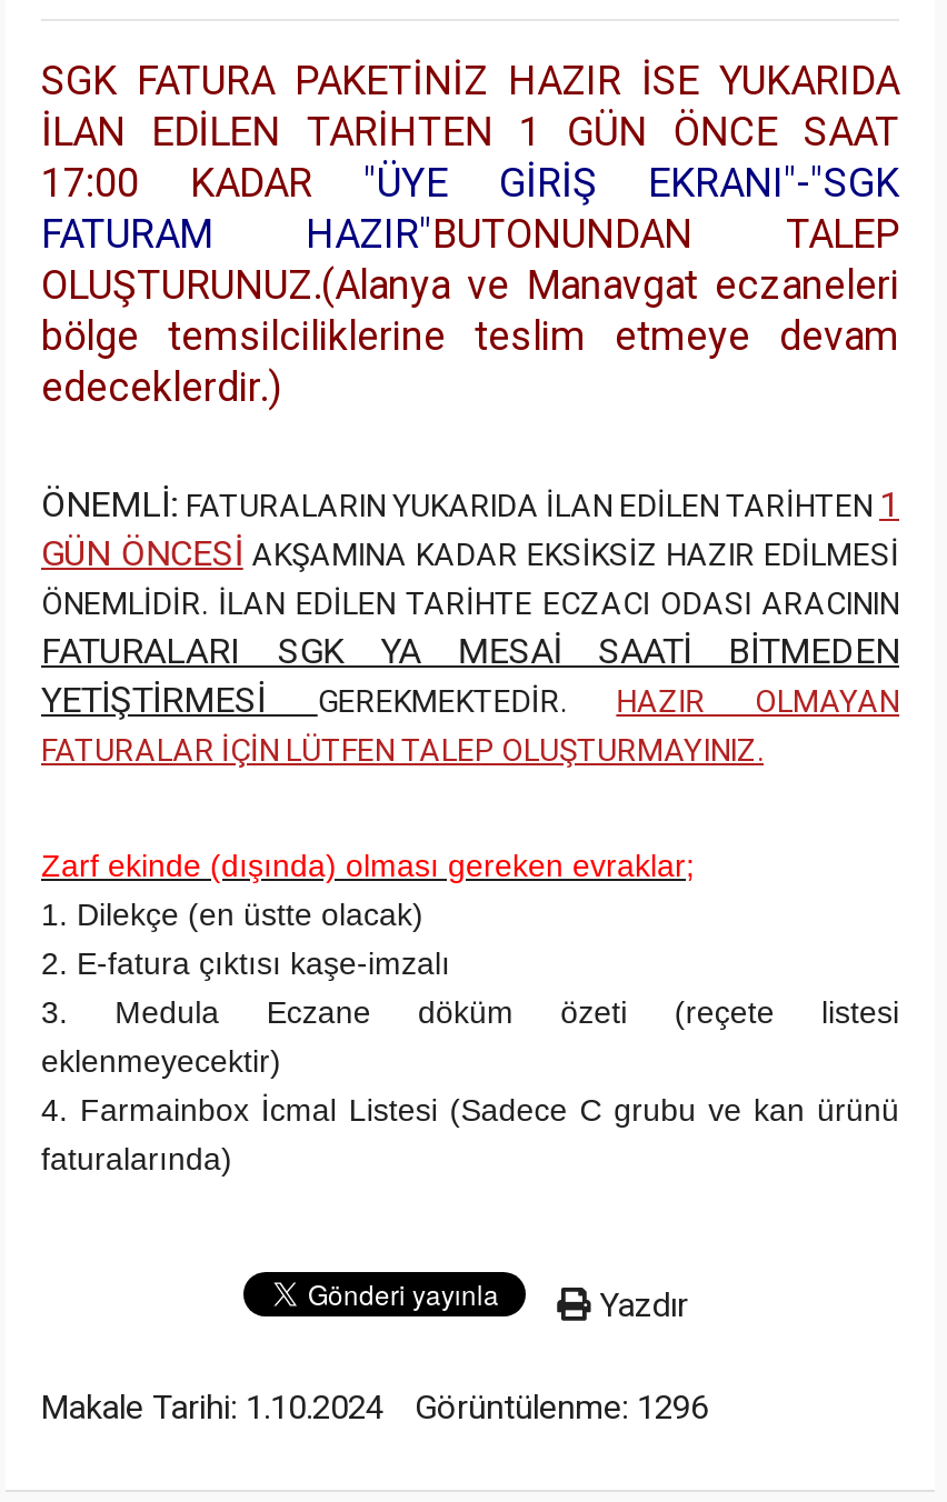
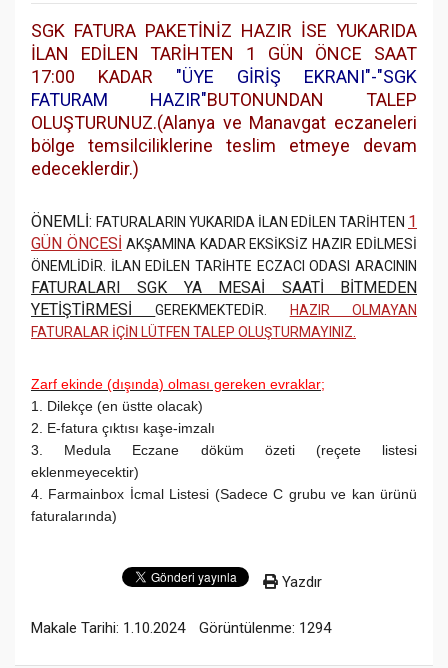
[415,1388,708,1428] Görüntülenme: 1296 -> [199,619,331,637] Görüntülenme: 1294

